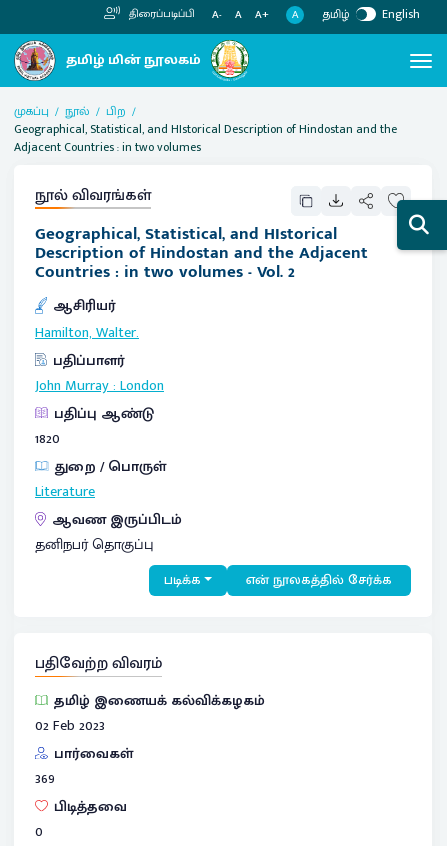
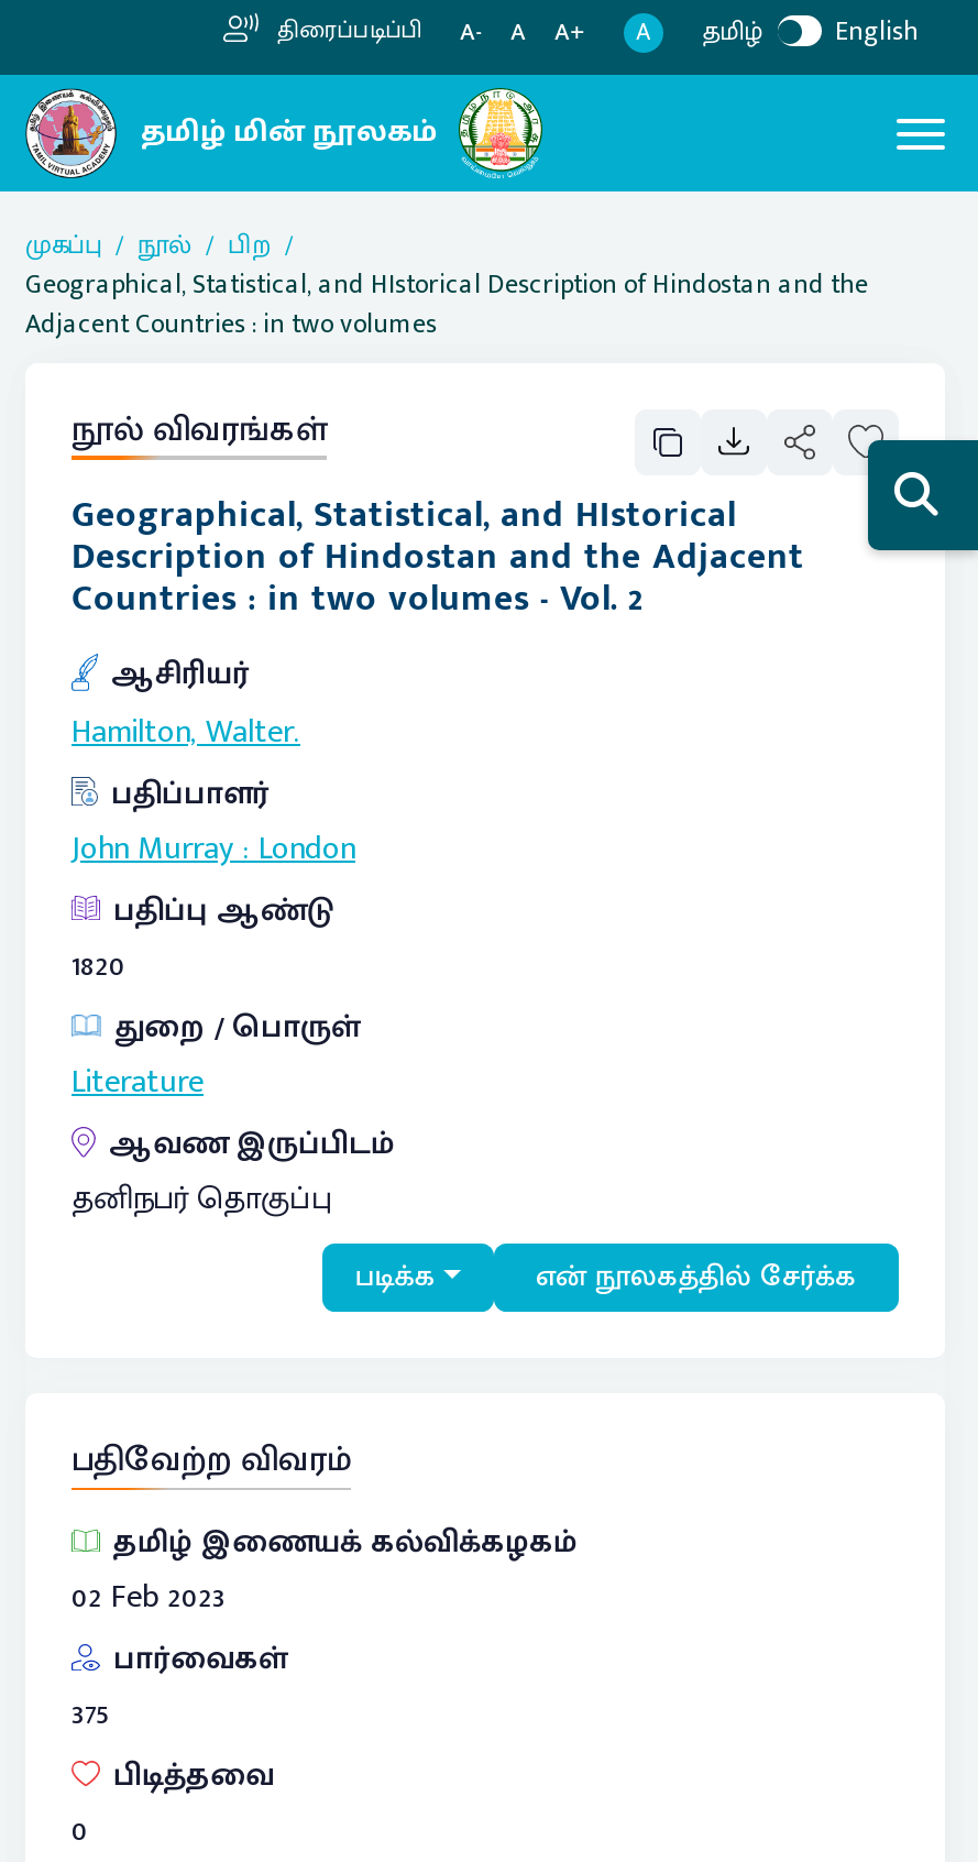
[35,767,55,791] 369 -> [72,1688,109,1741] 375

